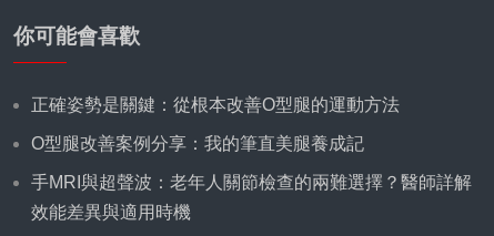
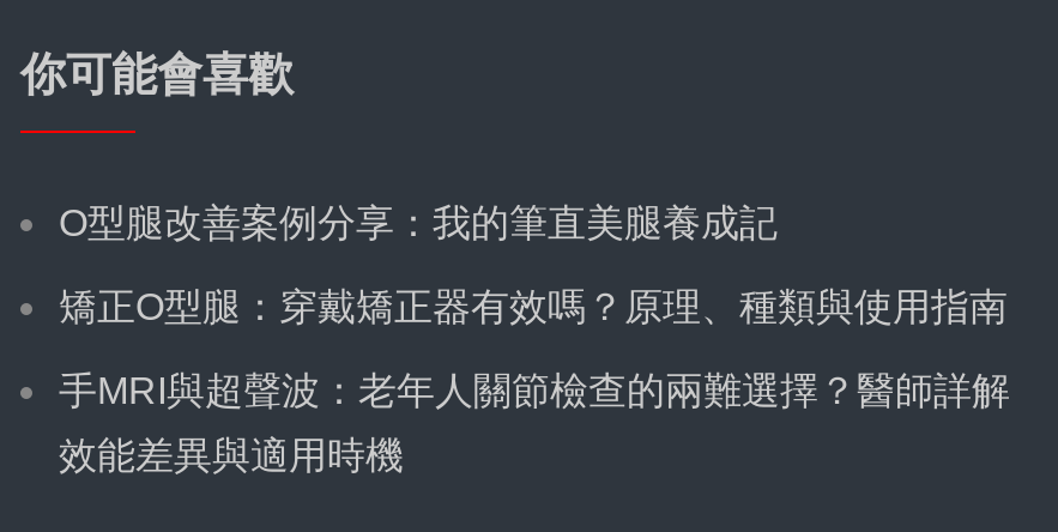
[31,95,400,114] 正確姿勢是關鍵：從根本改善O型腿的運動方法 -> none
moved [31,134,364,153] -> [59,202,778,243]: O型腿改善案例分享：我的筆直美腿養成記
none -> [59,286,1008,327] 矯正O型腿：穿戴矯正器有效嗎？原理、種類與使用指南

